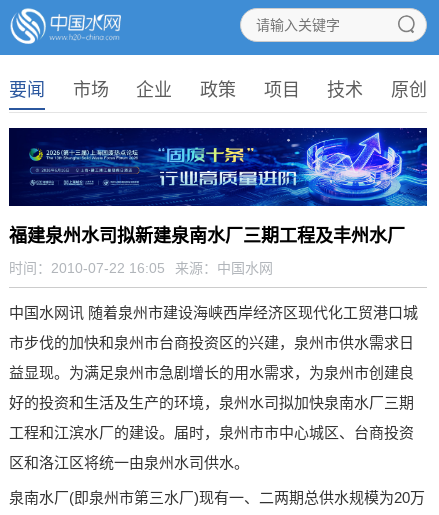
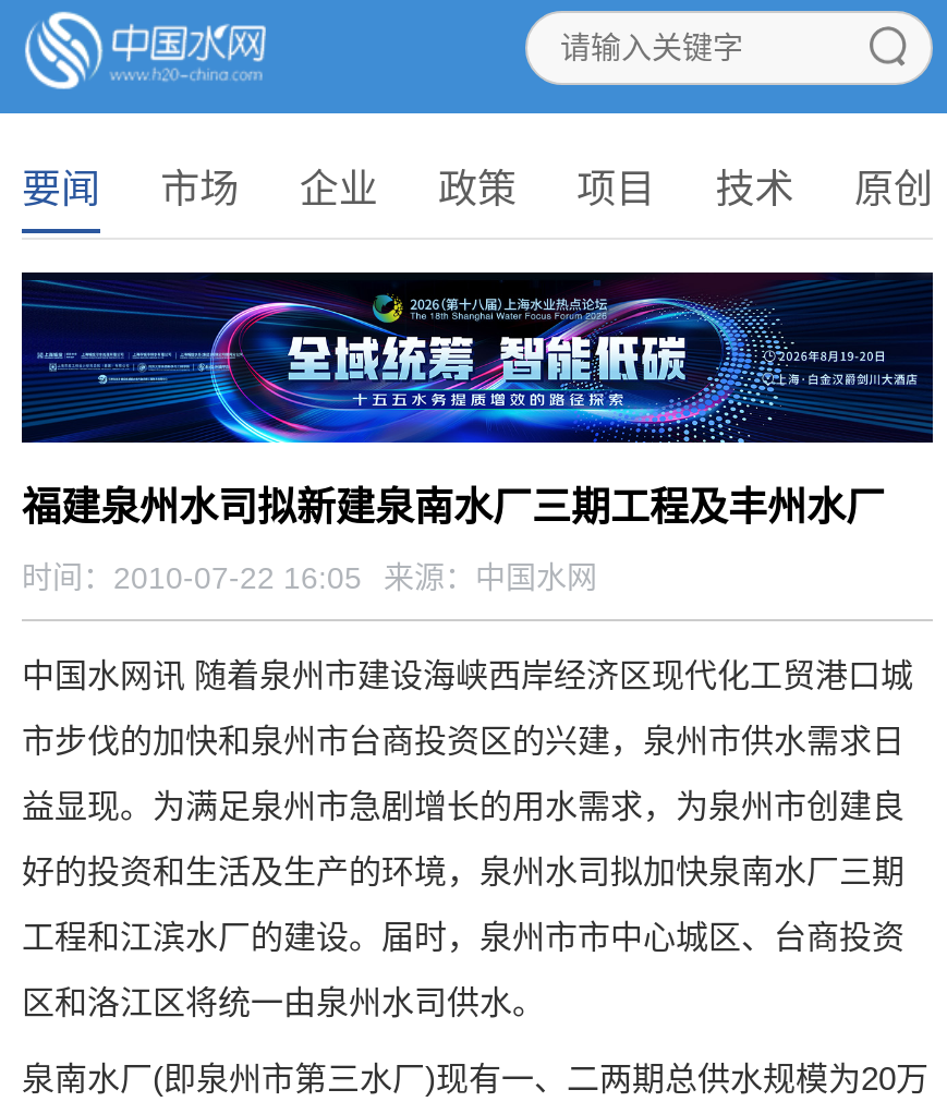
[11,128,428,207] [image] -> [22,273,935,445] [image]

